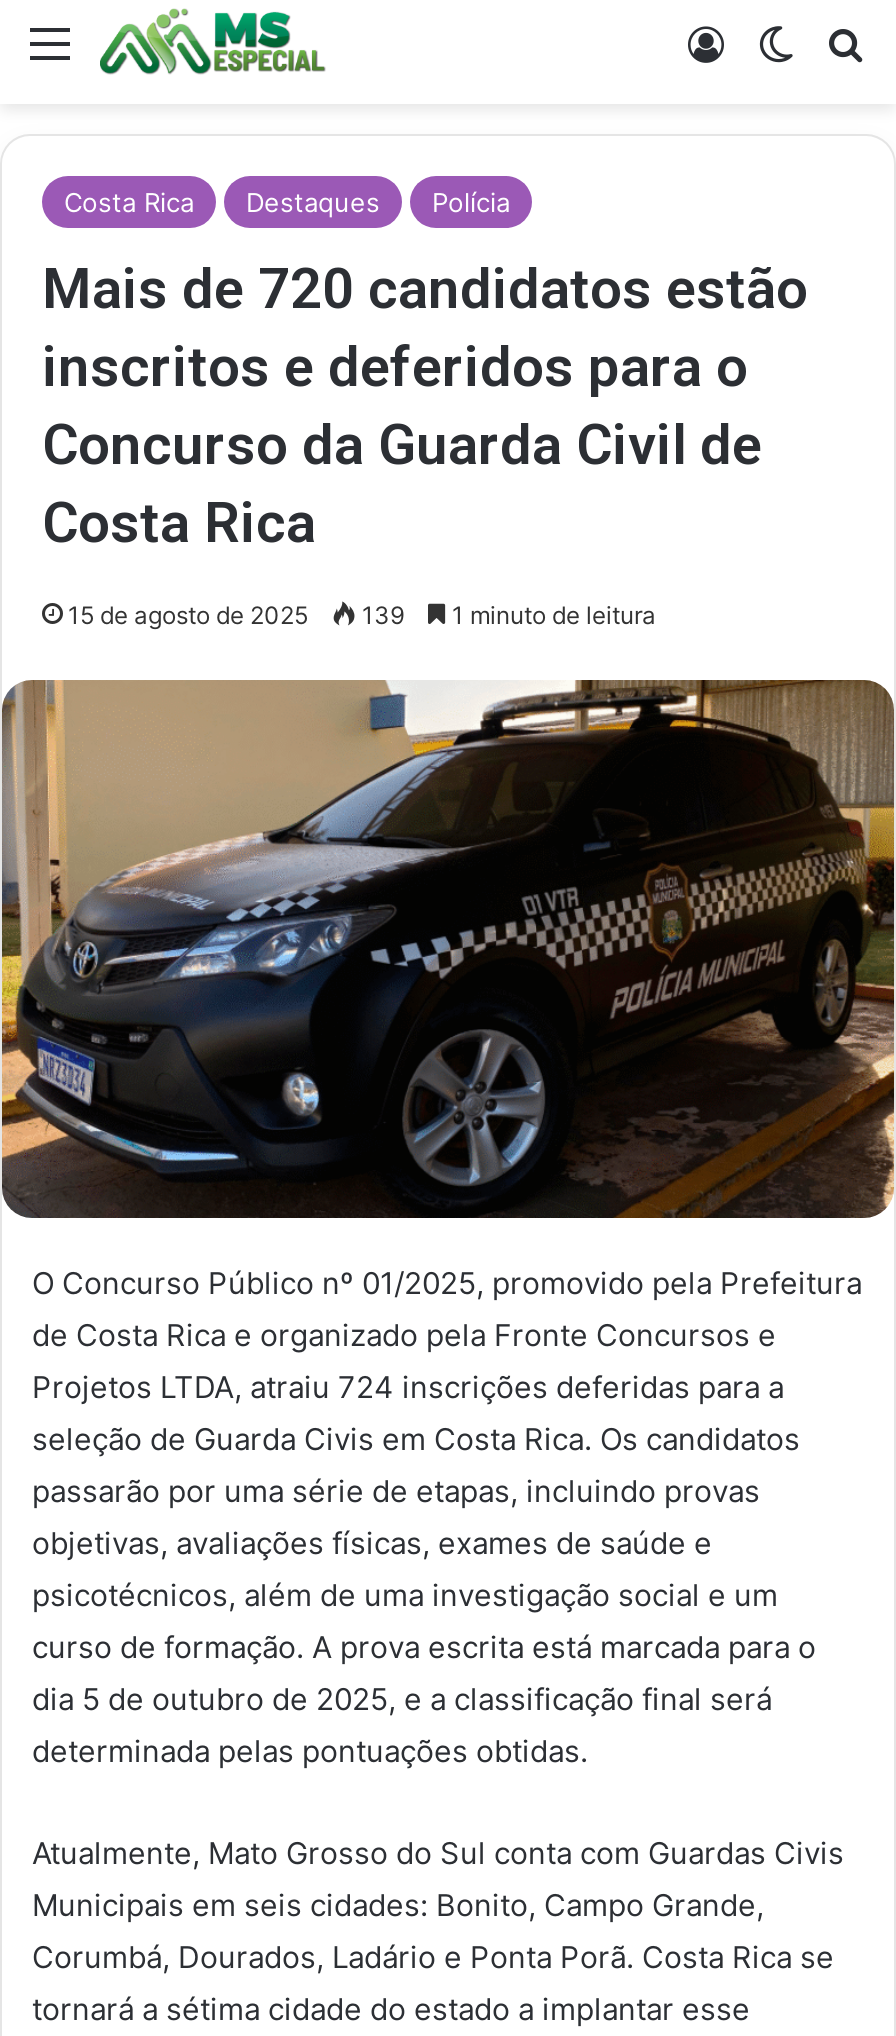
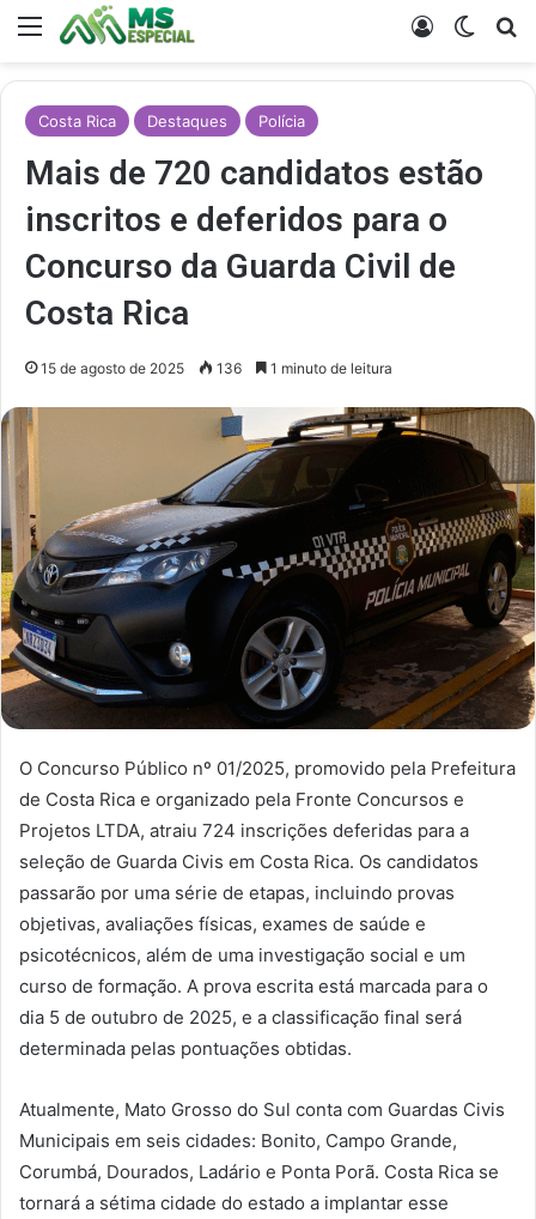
[68,601,656,631] 15 de agosto de 2025 139 1 minuto de leitura -> [41,360,392,378] 15 de agosto de 2025 136 1 minuto de leitura

